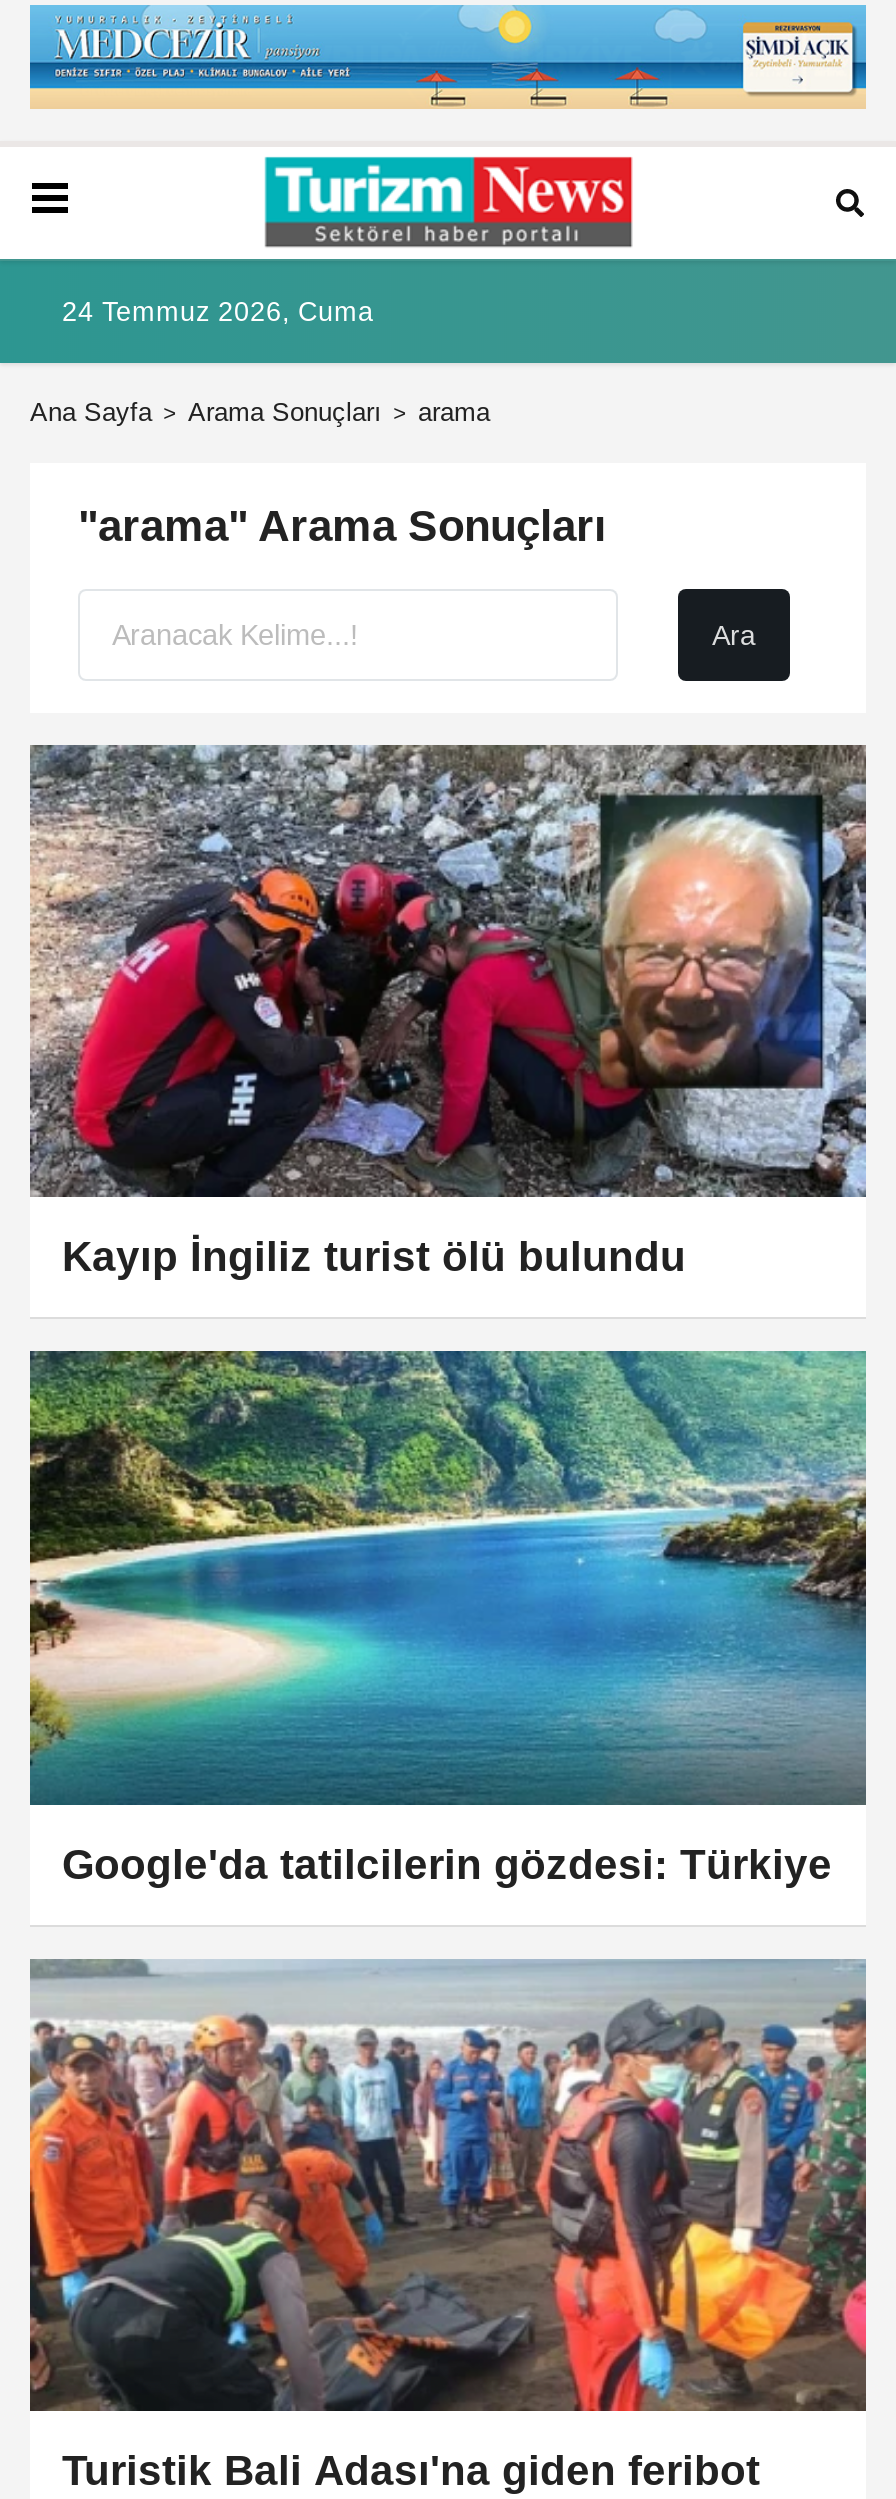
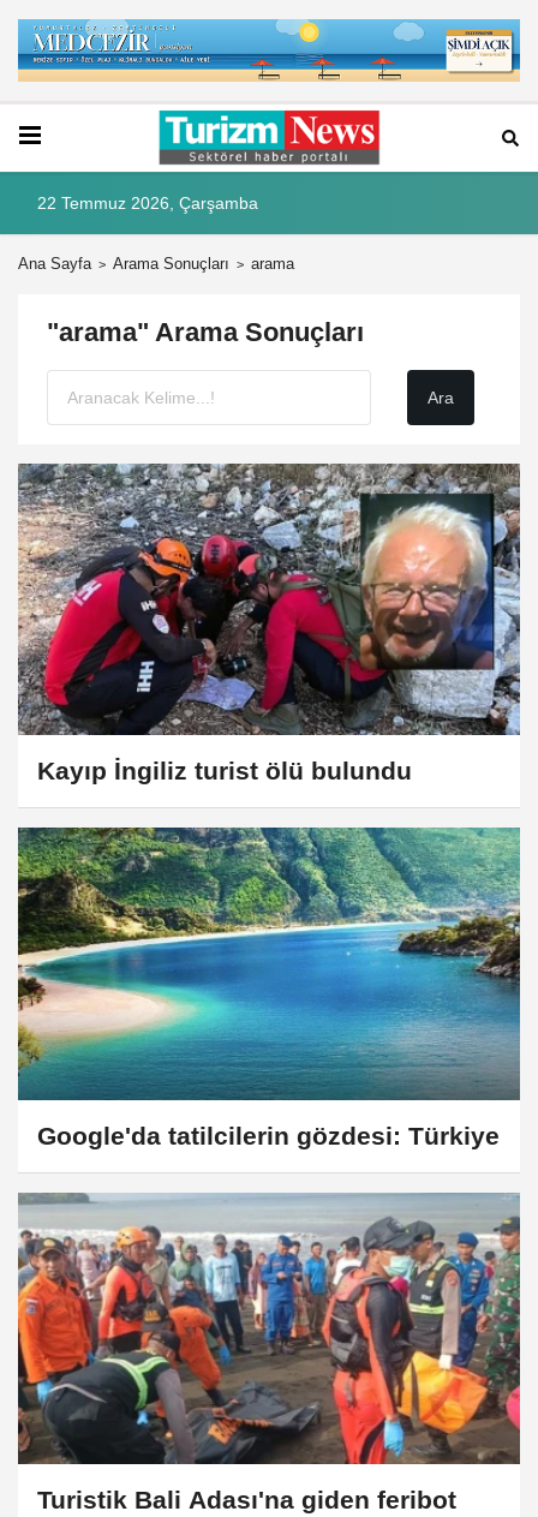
[62,297,374,327] 24 Temmuz 2026, Cuma -> [37,195,258,213] 22 Temmuz 2026, Çarşamba

